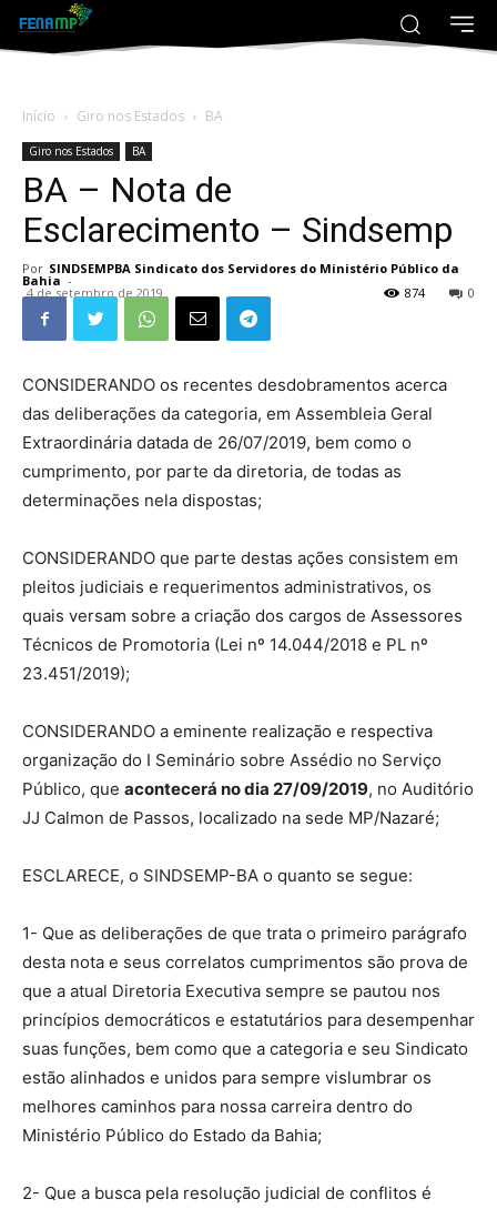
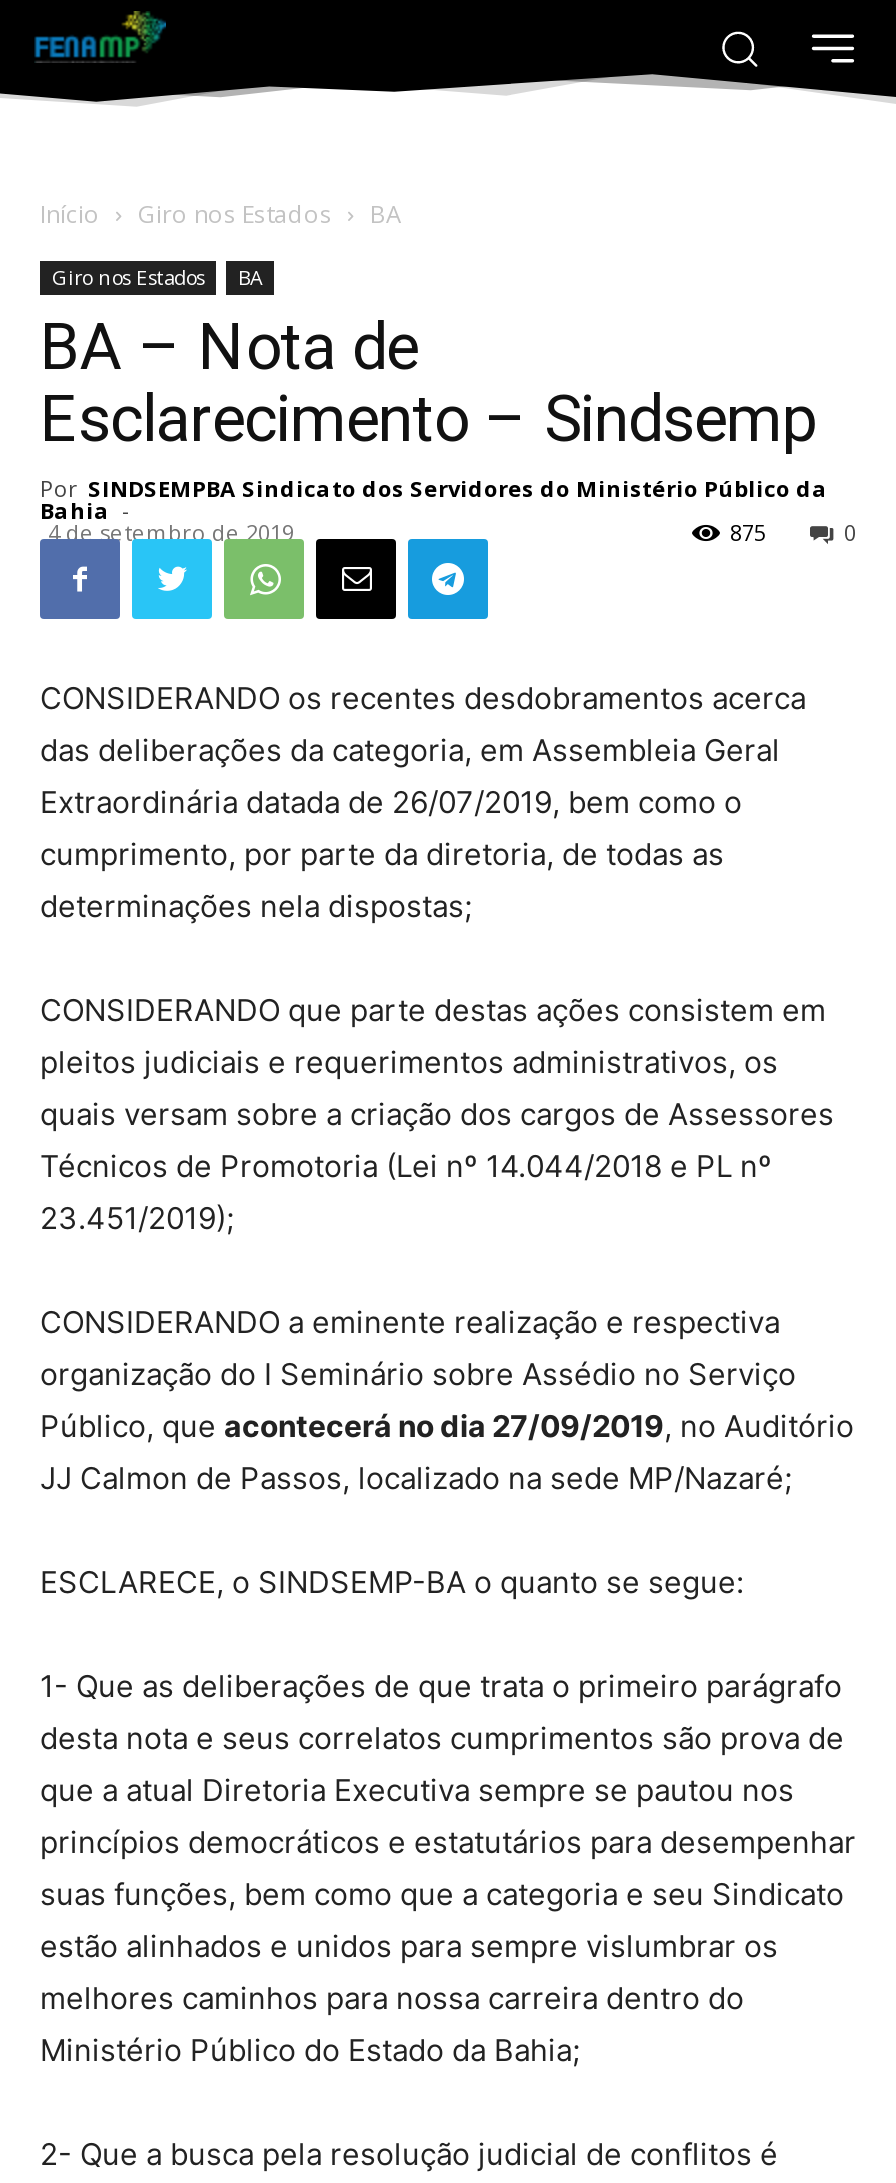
[405,284,425,301] 874 -> [730,517,766,547] 875

